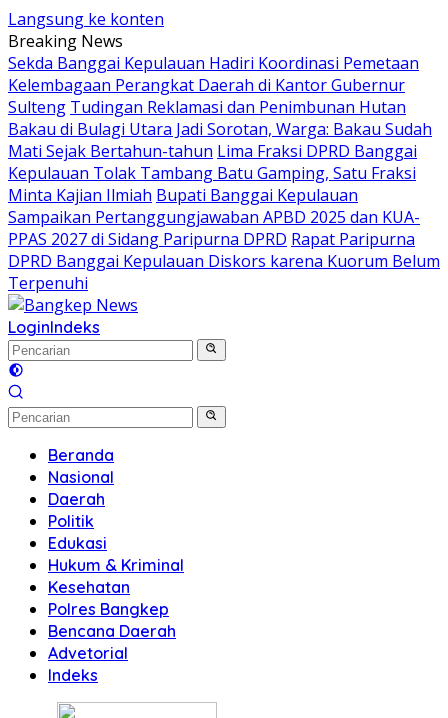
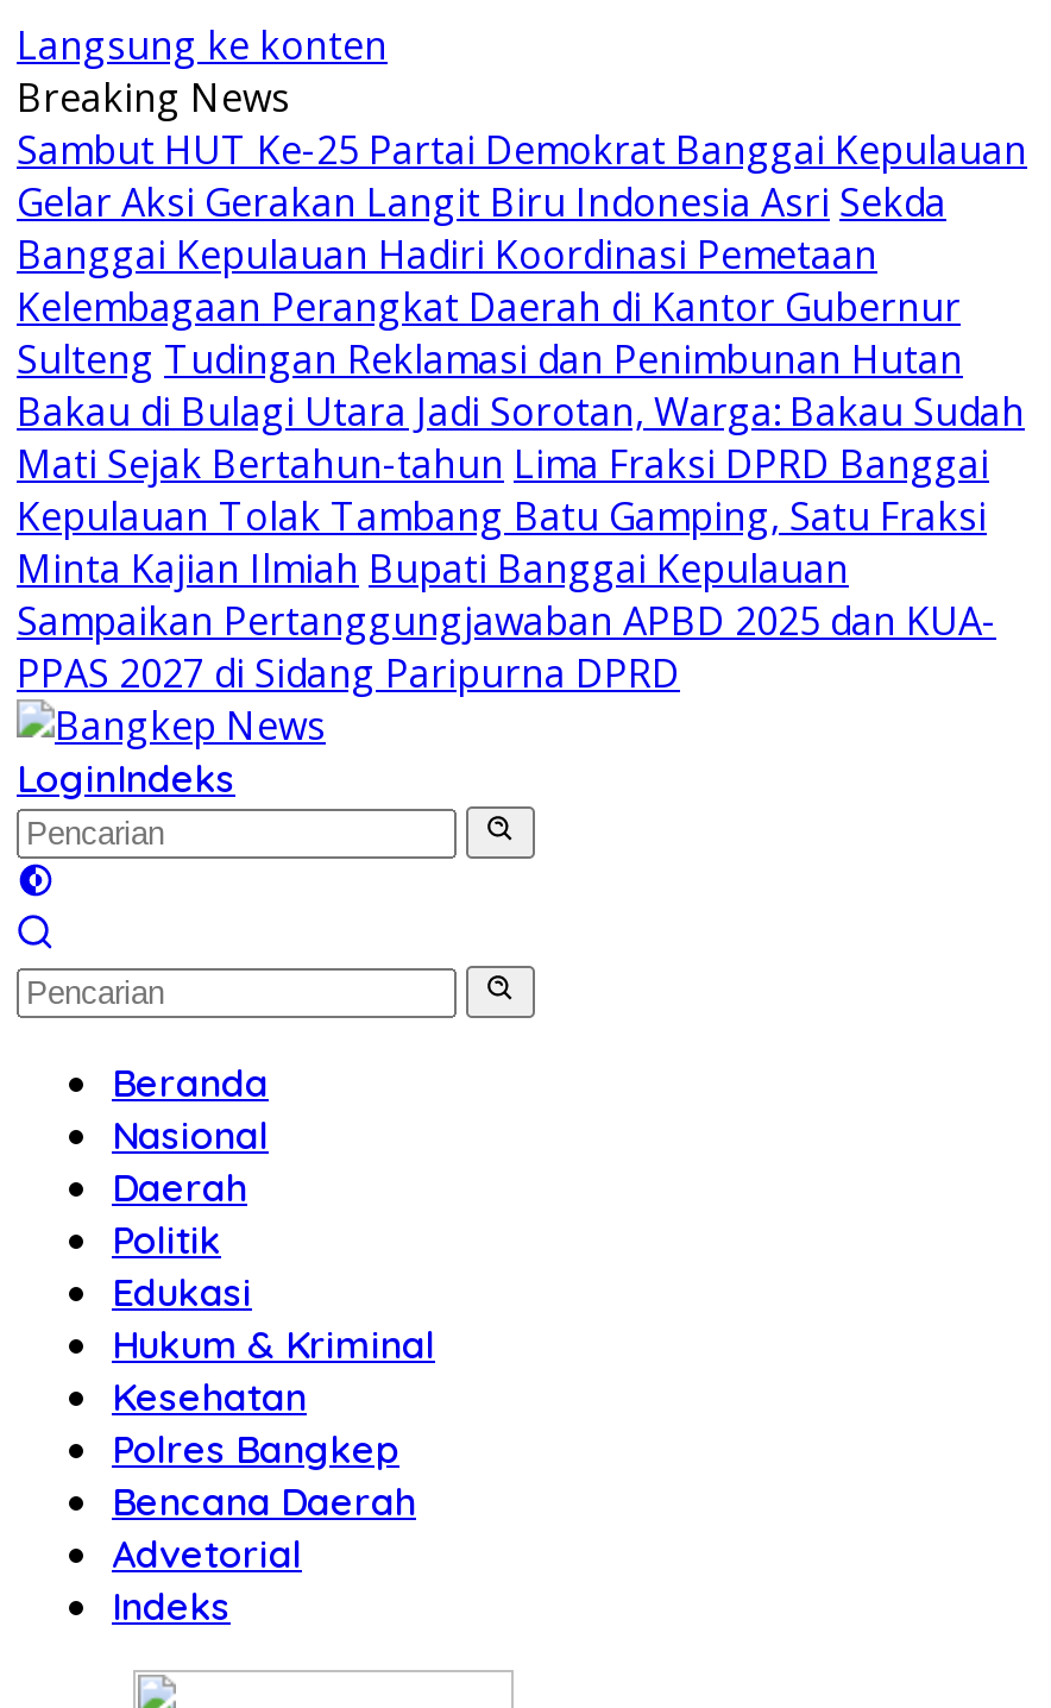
[8,52,419,74] Sekda Banggai Kepulauan Hadiri Koordinasi Pemetaan -> [17,124,1027,281] Sambut HUT Ke-25 Partai Demokrat Banggai Kepulauan | Gelar Aksi Gerakan Langit Biru Indonesia Asri Sekda | Banggai Kepulauan Hadiri Koordinasi Pemetaan
moved [8,74,432,228] -> [17,281,1025,647]: Kelembagaan Perangkat Daerah di Kantor Gubernur | Sulteng Tudingan Reklamasi dan Penimbunan Hutan | Bakau di Bulagi Utara Jadi Sorotan, Warga: Bakau Sudah | Mati Sejak Bertahun-tahun Lima Fraksi DPRD Banggai | Kepulauan Tolak Tambang Batu Gamping, Satu Fraksi | Minta Kajian Ilmiah Bupati Banggai Kepulauan | Sampaikan Pertanggungjawaban APBD 2025 dan KUA-
[8,228,440,294] PPAS 2027 di Sidang Paripurna DPRD Rapat Paripurna | DPRD Banggai Kepulauan Diskors karena Kuorum Belum | Terpenuhi -> [17,647,680,699] PPAS 2027 di Sidang Paripurna DPRD

